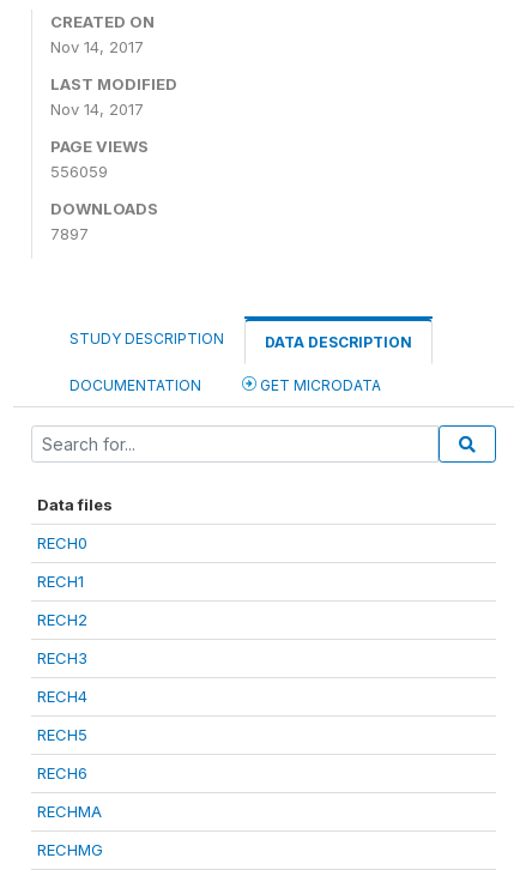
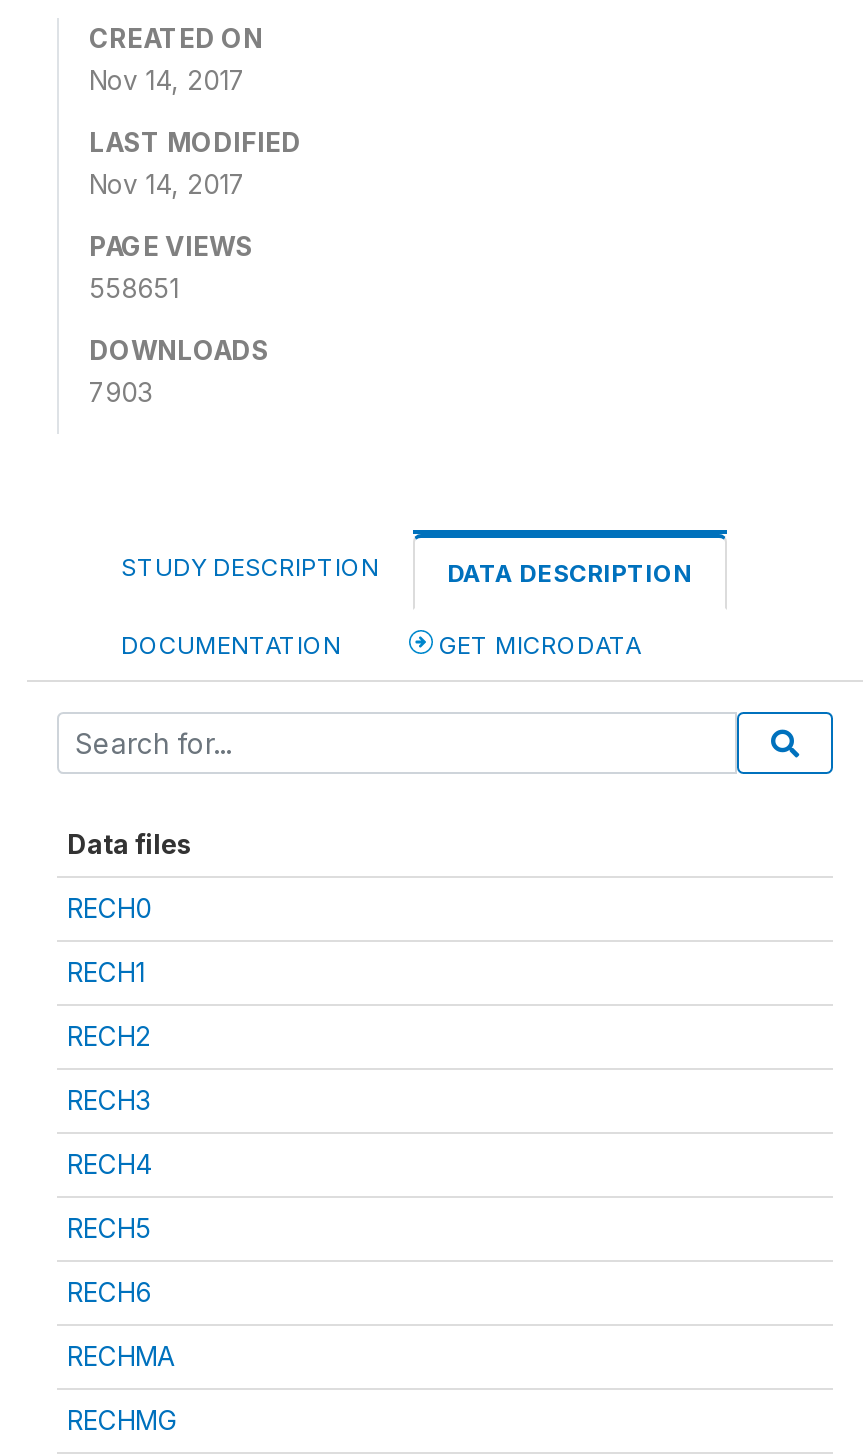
[50,162,108,181] 556059 -> [89,272,179,304] 558651
[50,224,89,243] 7897 -> [89,376,153,408] 7903

